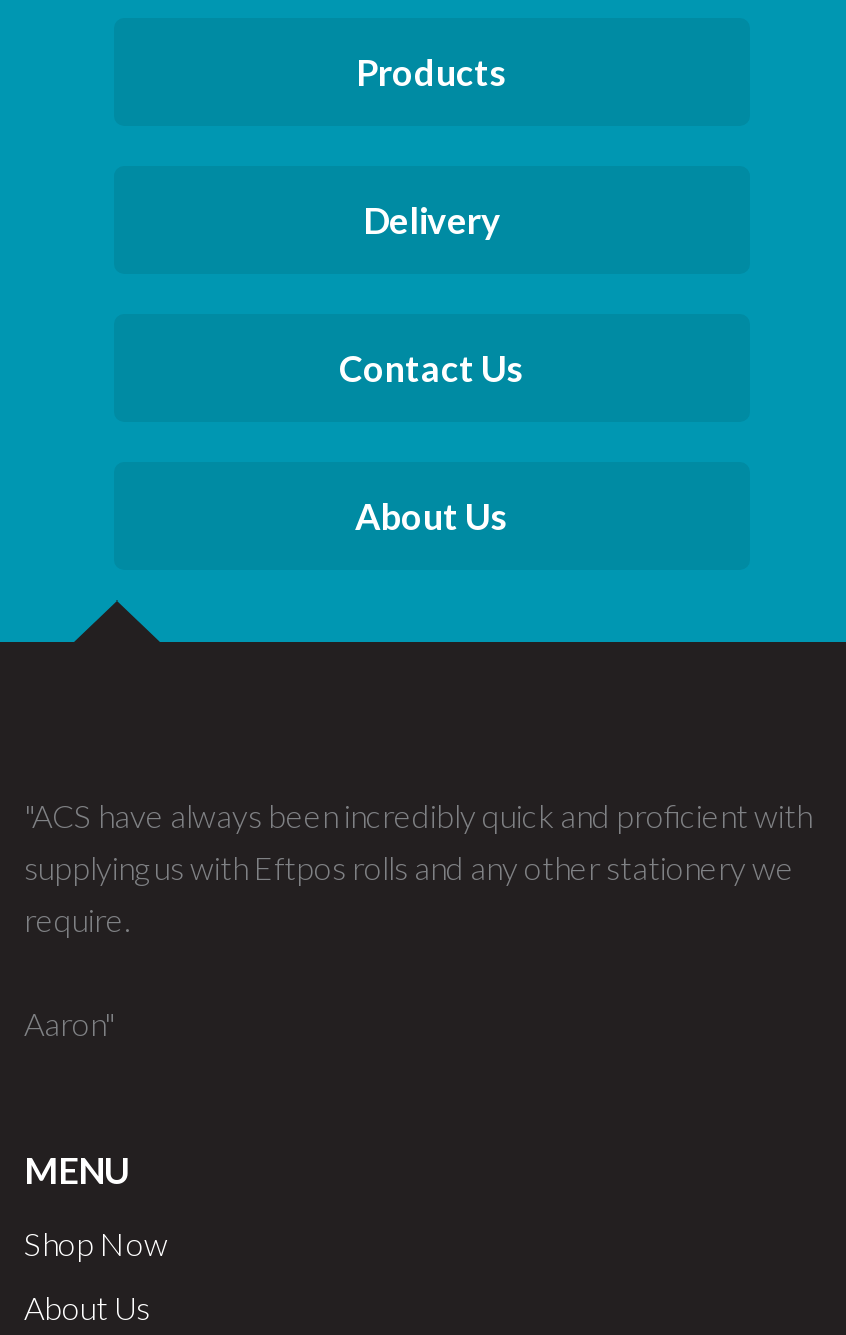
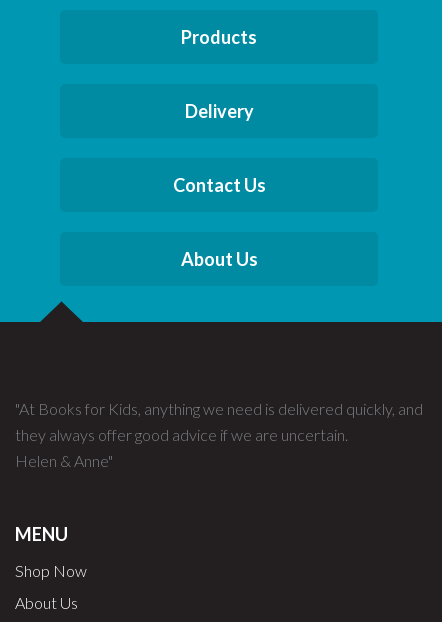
[24,796,812,1042] ACS have always been incredibly quick and proficient with | supplying us with Eftpos rolls and any other stationery we | require. | Aaron -> [15,399,423,470] At Books for Kids, anything we need is delivered quickly, and | they always offer good advice if we are uncertain. | Helen & Anne

